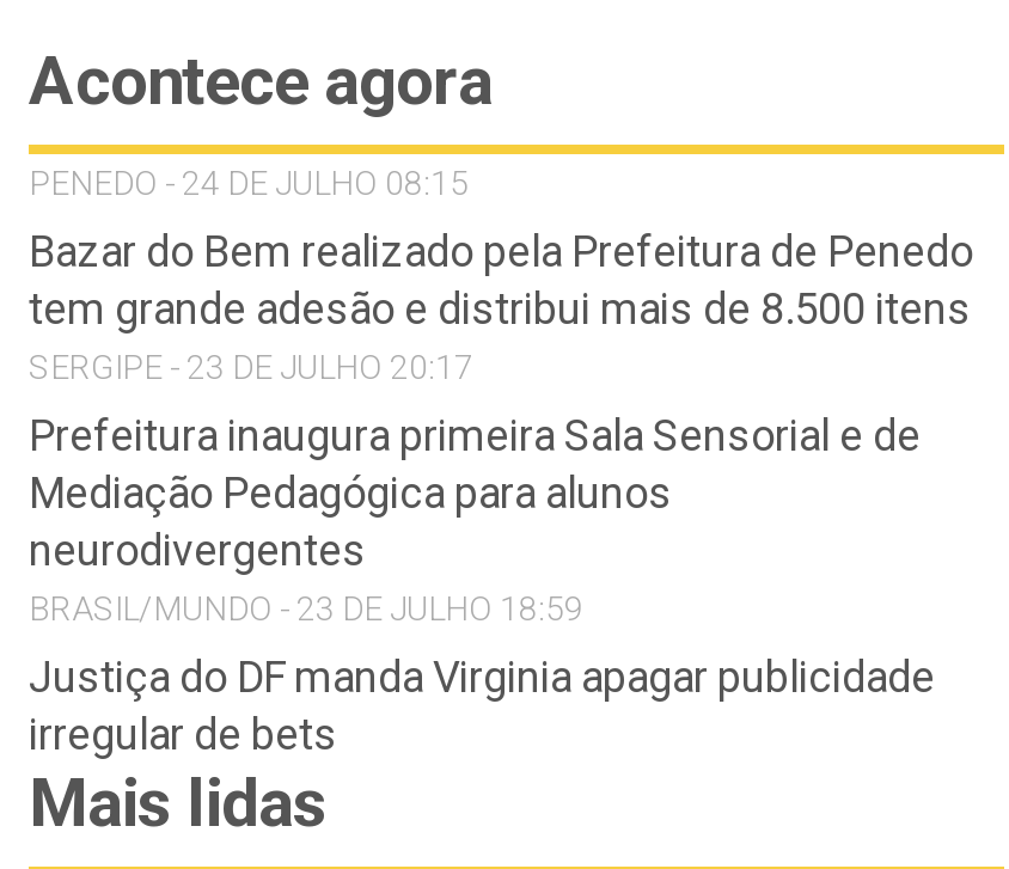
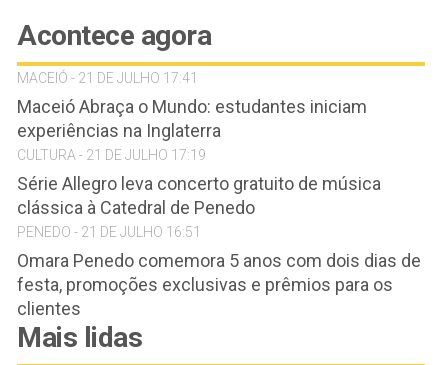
[29,163,469,202] PENEDO - 24 DE JULHO 08:15 -> [17,70,198,86] MACEIÓ - 21 DE JULHO 17:41
[29,225,973,386] Bazar do Bem realizado pela Prefeitura de Penedo | tem grande adesão e distribui mais de 8.500 itens | SERGIPE - 23 DE JULHO 20:17 -> [17,96,367,163] Maceió Abraça o Mundo: estudantes iniciam | experiências na Inglaterra | CULTURA - 21 DE JULHO 17:19
[29,410,921,627] Prefeitura inaugura primeira Sala Sensorial e de | Mediação Pedagógica para alunos | neurodivergentes | BRASIL/MUNDO - 23 DE JULHO 18:59 -> [17,173,381,240] Série Allegro leva concerto gratuito de música | clássica à Catedral de Penedo | PENEDO - 21 DE JULHO 16:51
[29,651,935,759] Justiça do DF manda Virginia apagar publicidade | irregular de bets -> [17,250,421,319] Omara Penedo comemora 5 anos com dois dias de | festa, promoções exclusivas e prêmios para os | clientes

